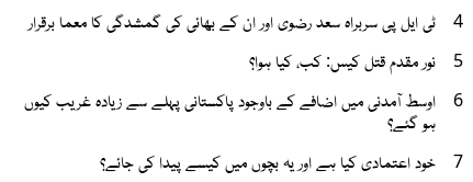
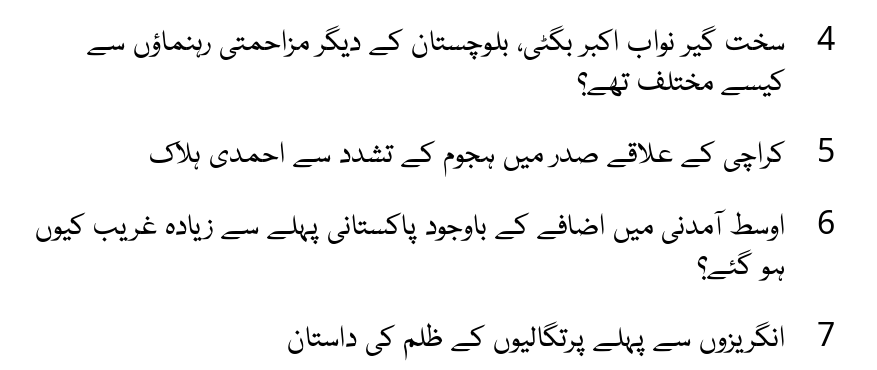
[29,8,436,32] ٹی ایل پی سربراہ سعد رضوی اور ان کے بھائی کی گمشدگی کا معما برقرار -> [87,15,785,99] سخت گیر نواب اکبر بگٹی، بلوچستان کے دیگر مزاحمتی رہنماؤں سے | کیسے مختلف تھے؟
[249,48,436,72] نور مقدم قتل کیس: کب، کیا ہوا؟ -> [149,127,785,171] کراچی کے علاقے صدر میں ہجوم کے تشدد سے احمدی ہلاک
[100,149,436,173] خود اعتمادی کیا ہے اور یہ بچوں میں کیسے پیدا کی جائے؟ -> [287,311,785,355] انگریزوں سے پہلے پرتگالیوں کے ظلم کی داستان

